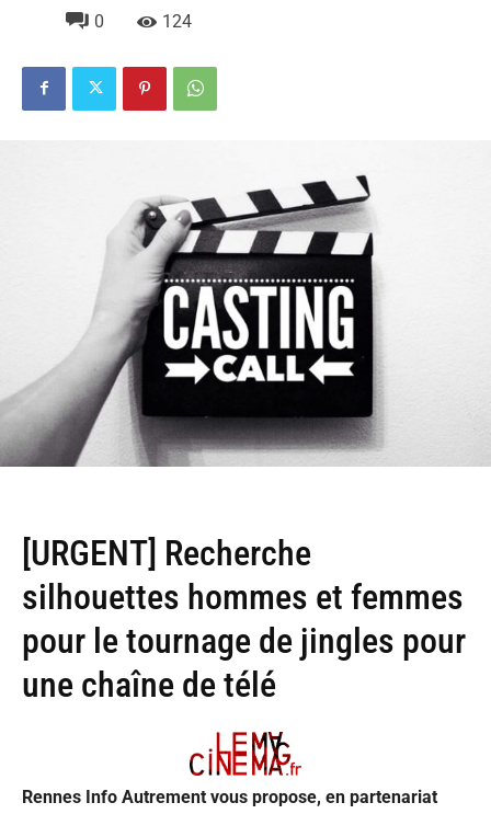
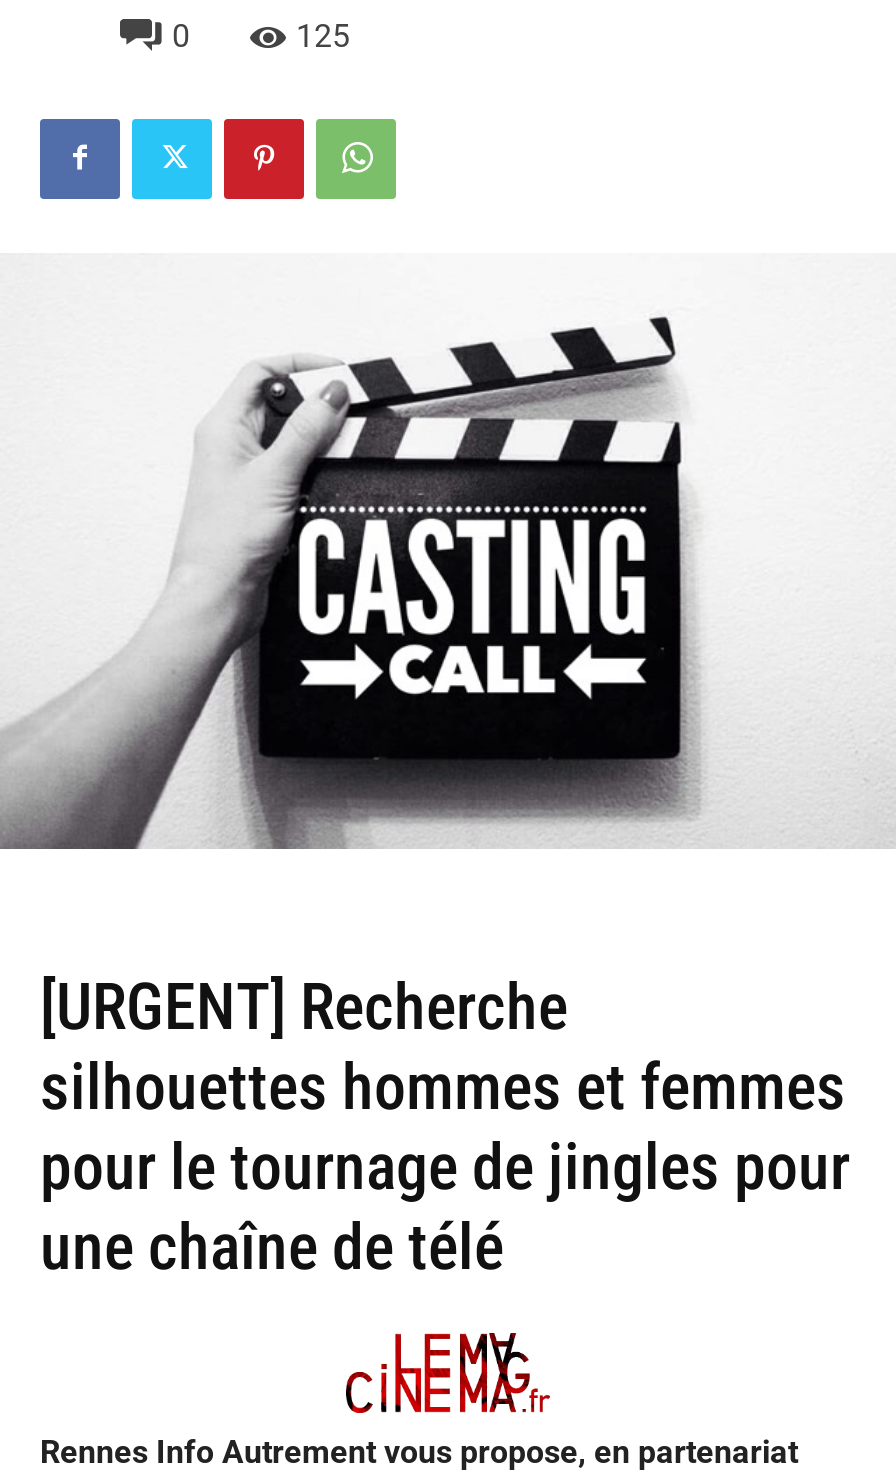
[162,11,192,32] 124 -> [296,17,350,55] 125

